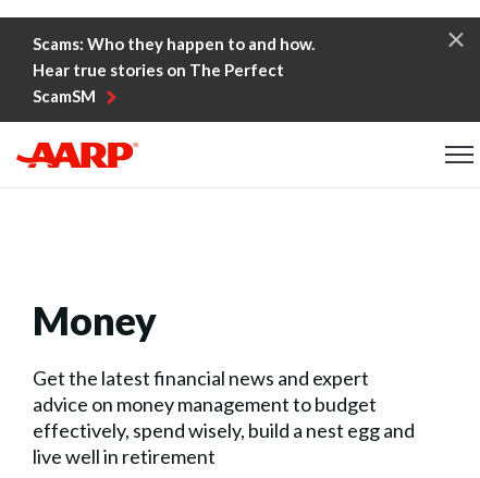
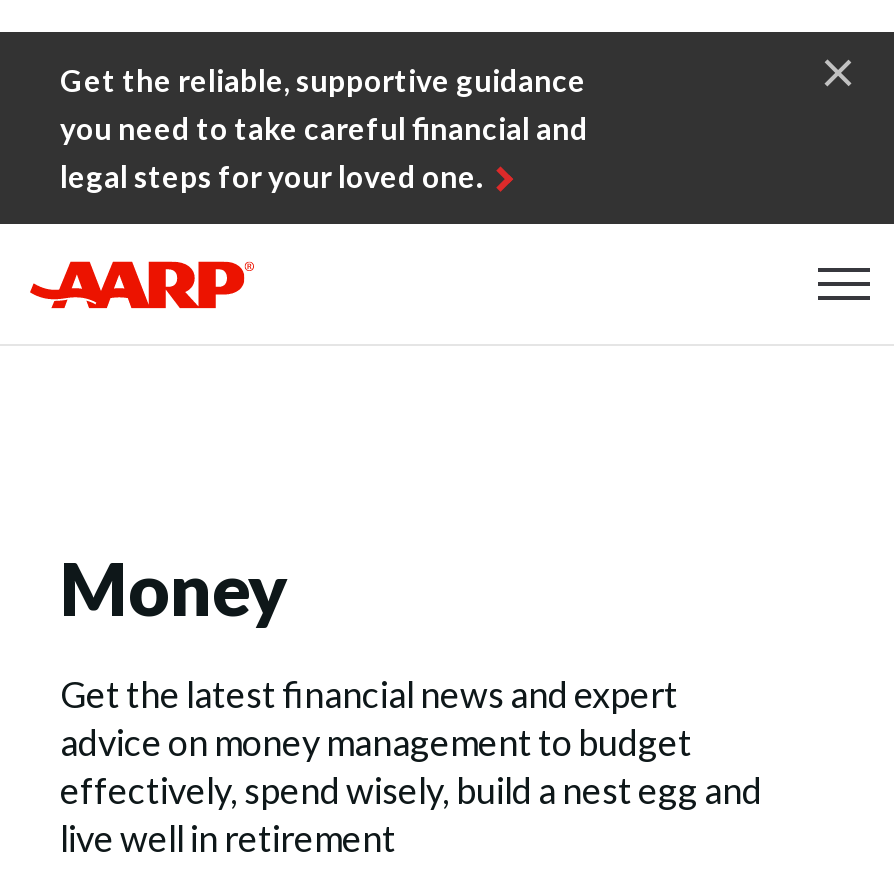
[33,34,315,105] Scams: Who they happen to and how. | Hear true stories on The Perfect | ScamSM -> [60,62,588,194] Get the reliable, supportive guidance | you need to take careful financial and | legal steps for your loved one.

